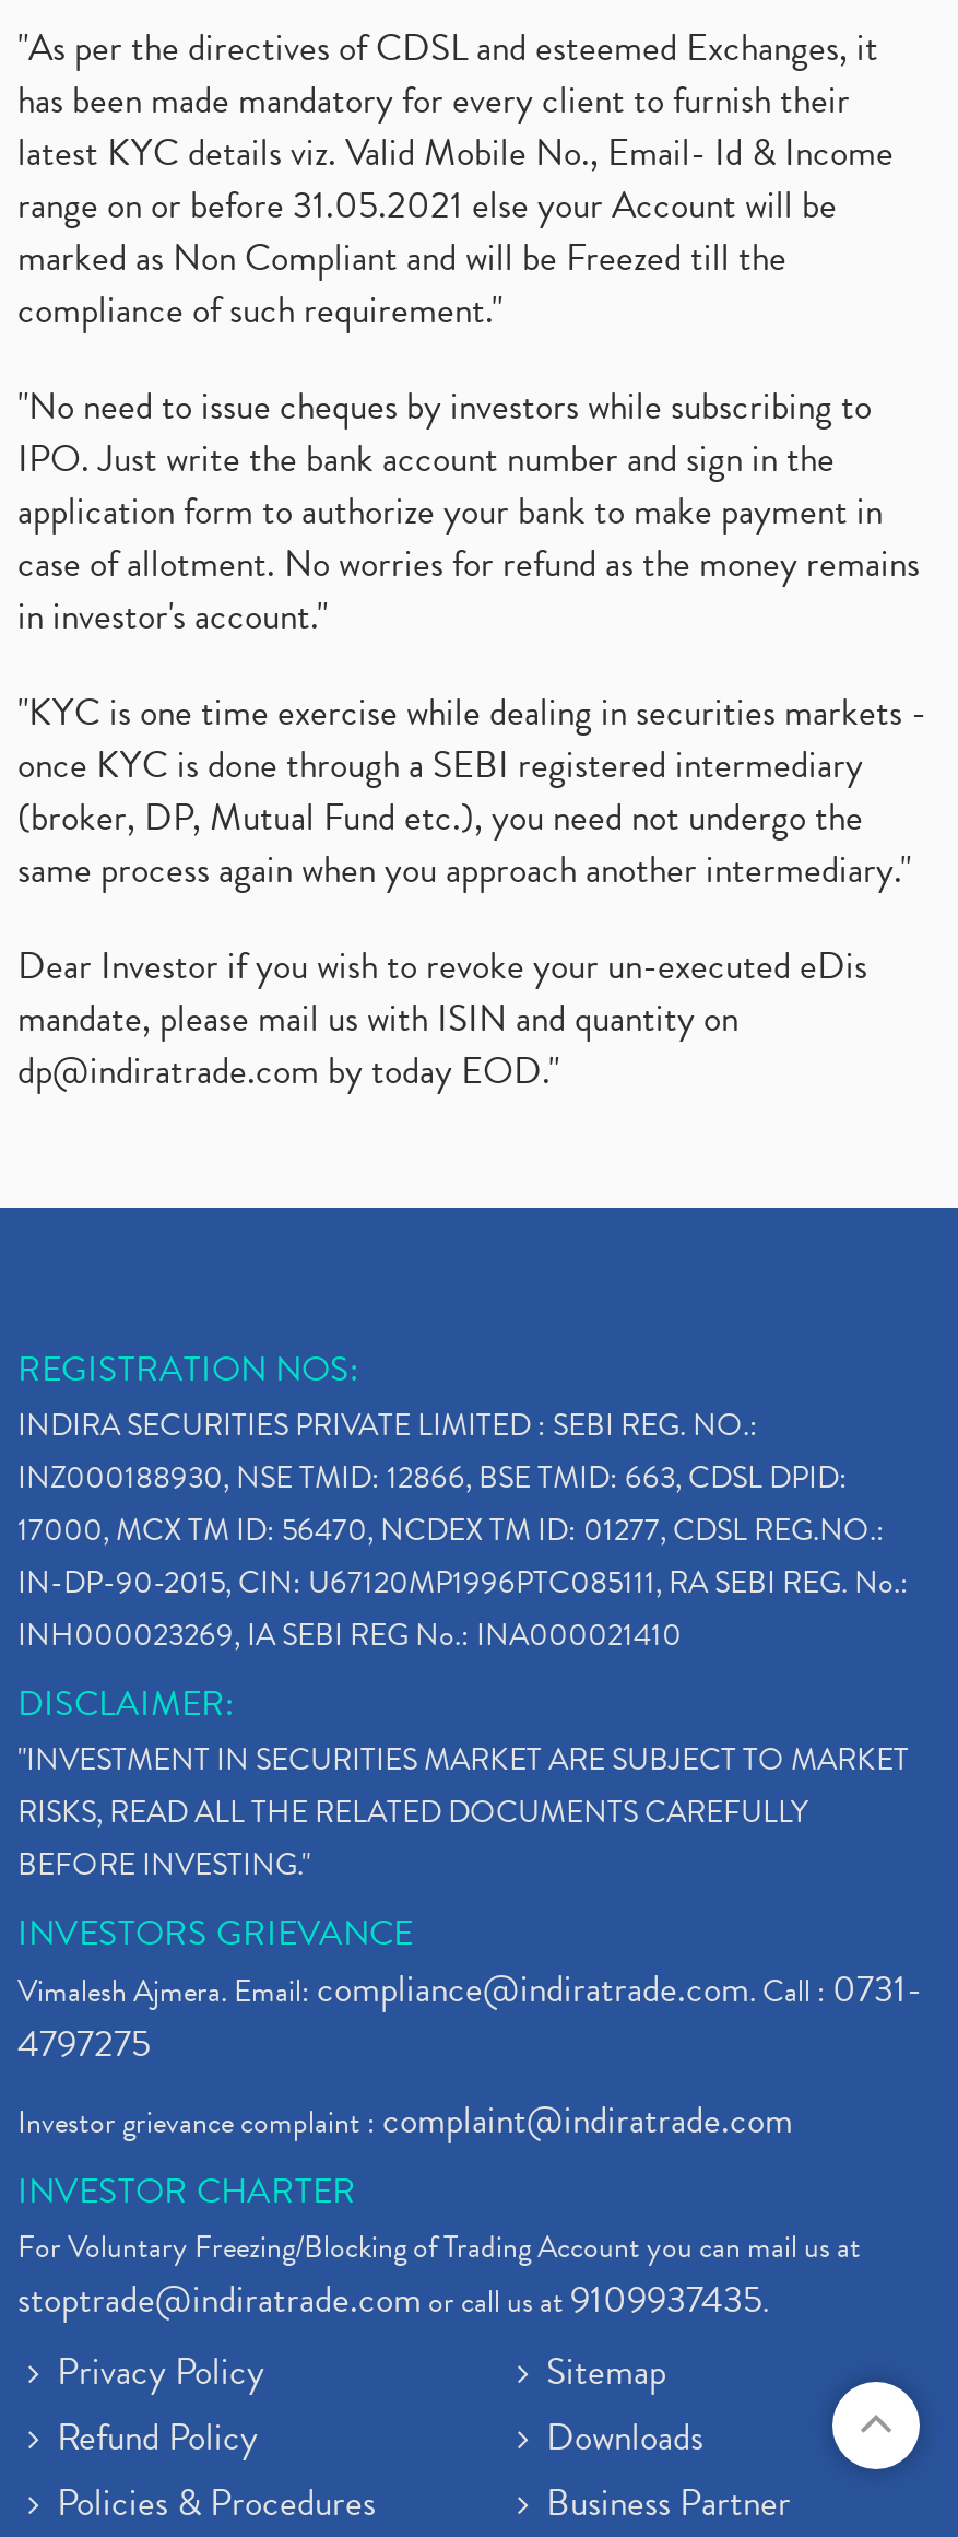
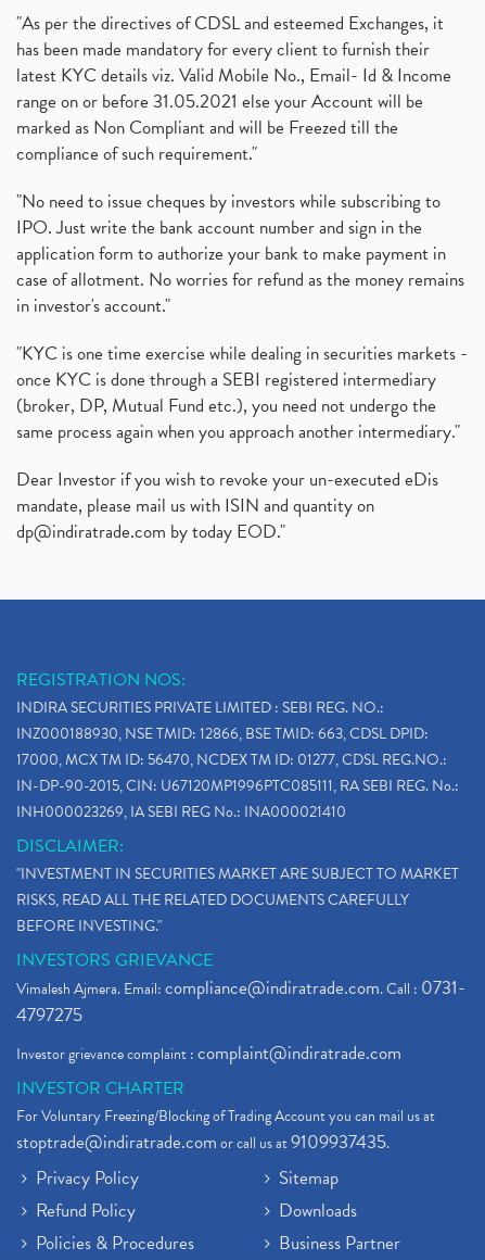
[830,2380,922,2471] [image] -> none

